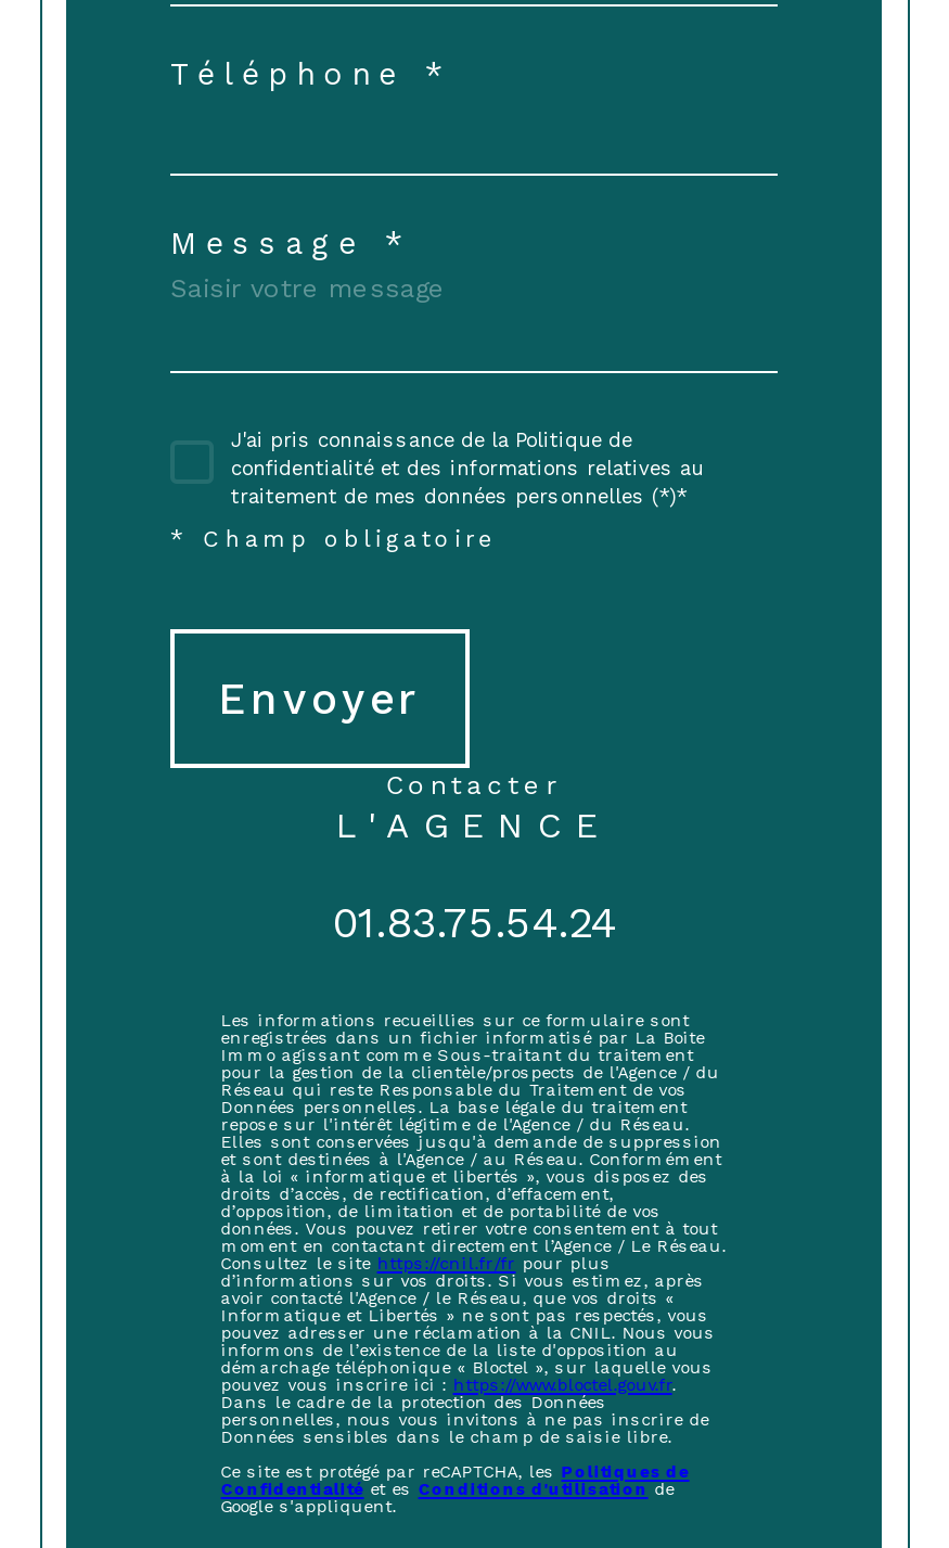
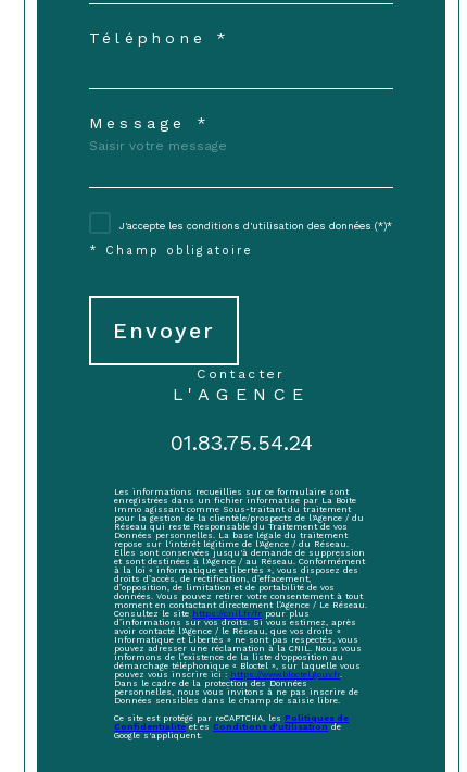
[231,428,704,508] J'ai pris connaissance de la Politique de | confidentialité et des informations relatives au | traitement de mes données personnelles (*)* -> [119,219,392,231] J'accepte les conditions d'utilisation des données (*)*

